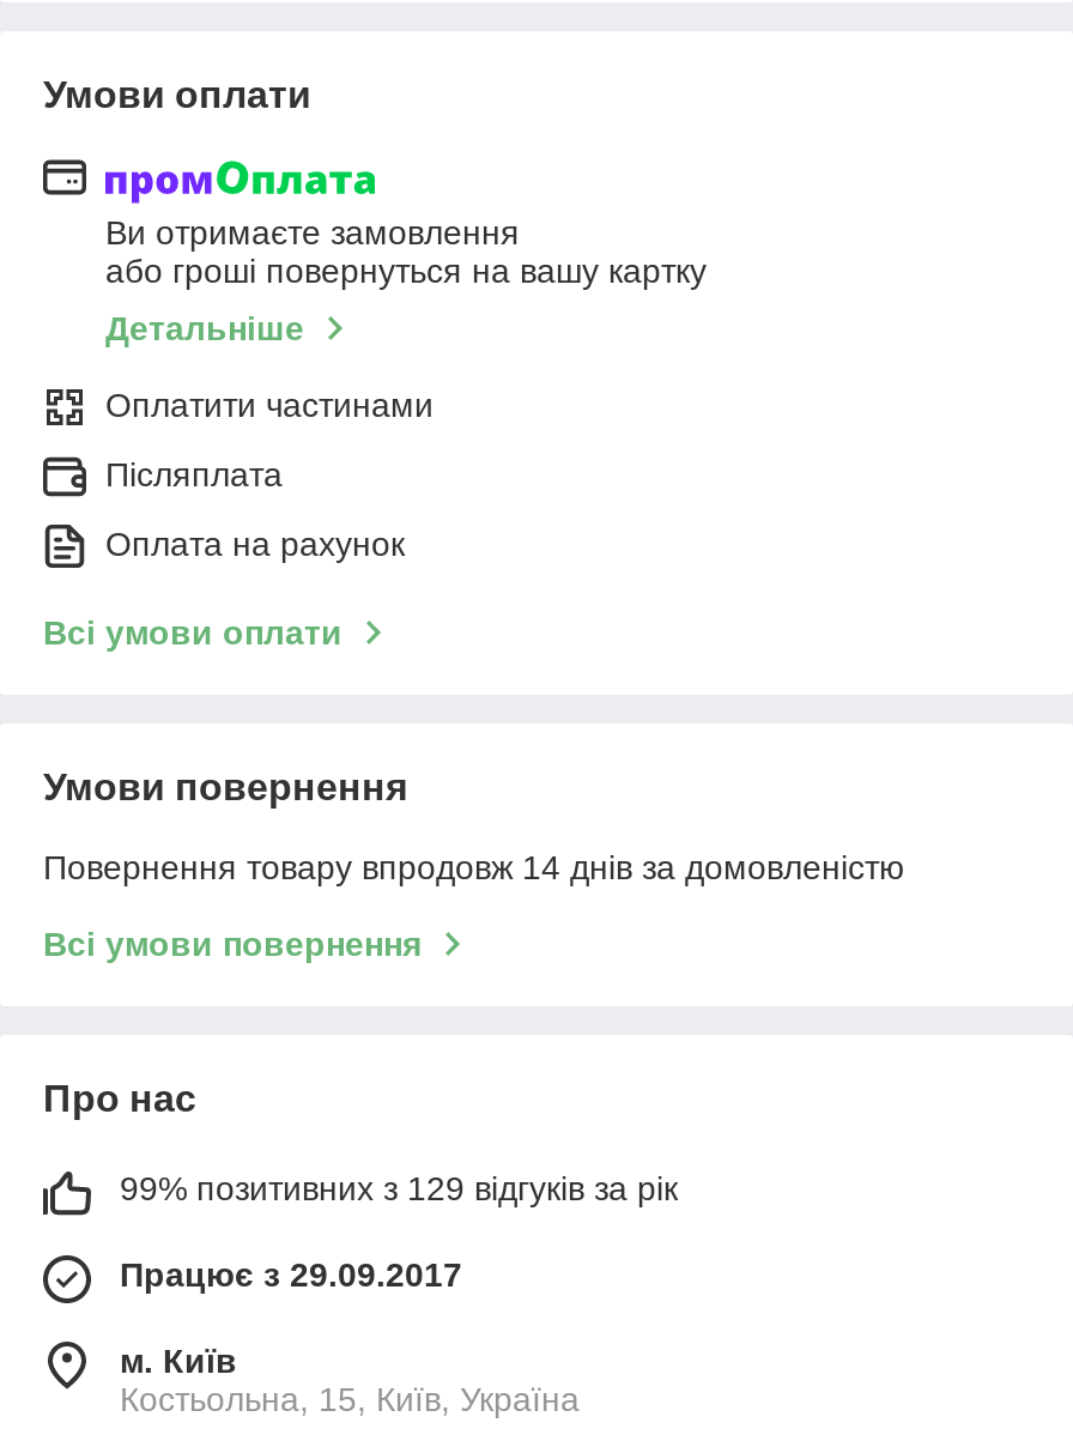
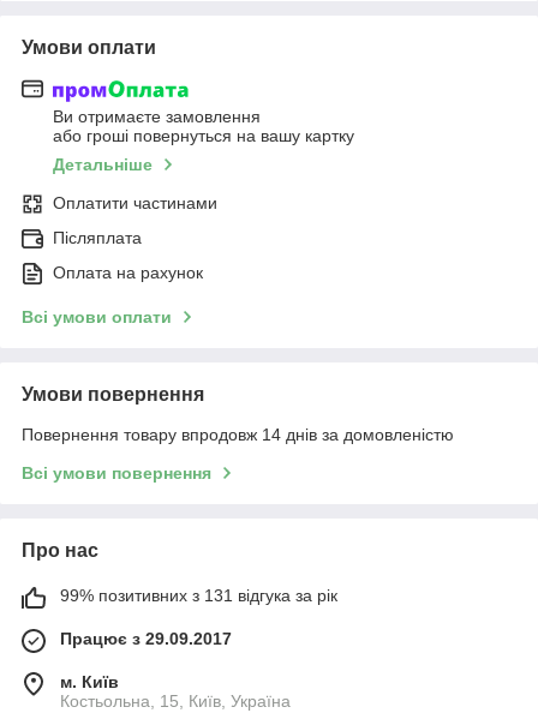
[120,1170,678,1208] 99% позитивних з 129 відгуків за рік -> [60,586,337,605] 99% позитивних з 131 відгука за рік

